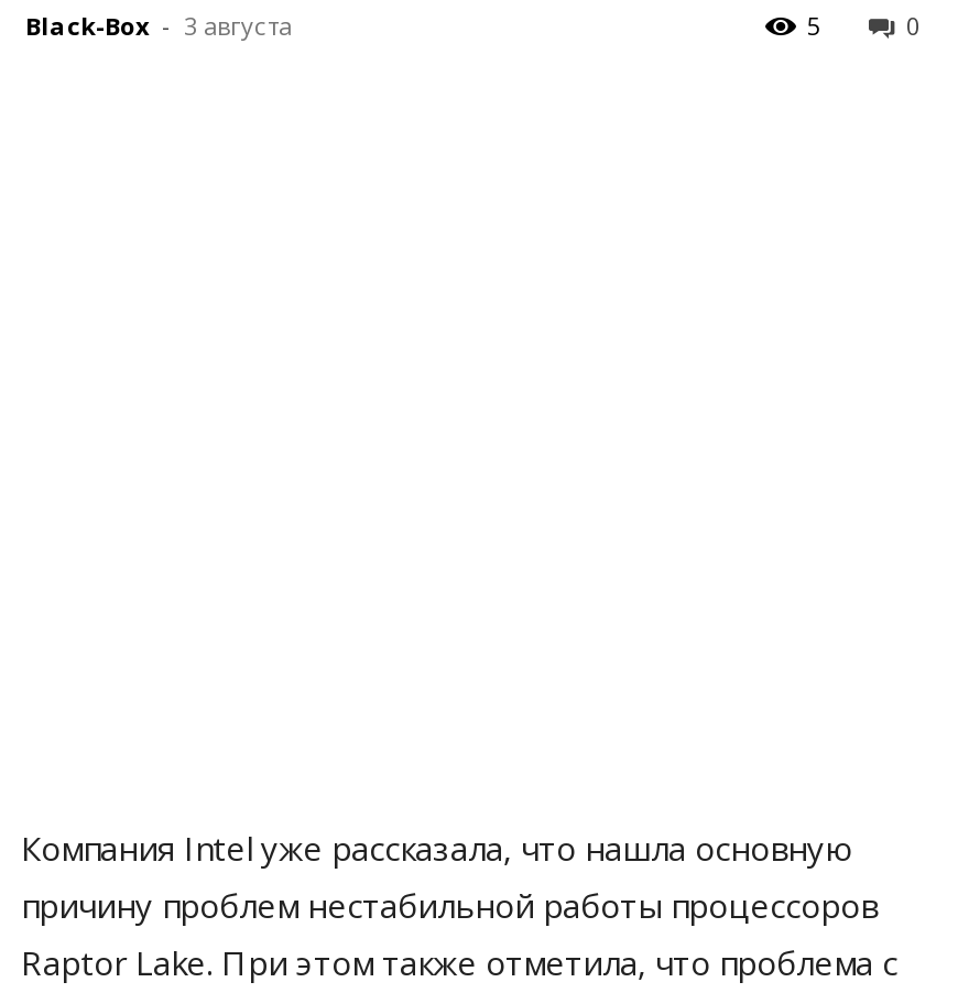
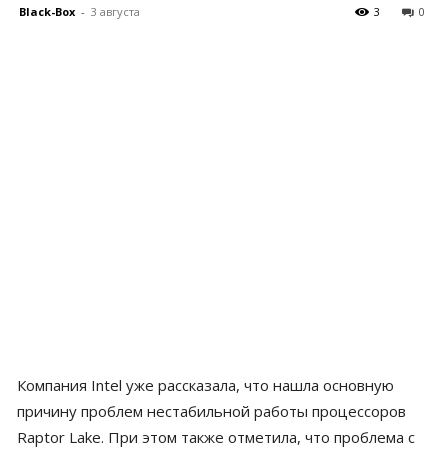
[807,9,820,42] 5 -> [374,4,380,19] 3

